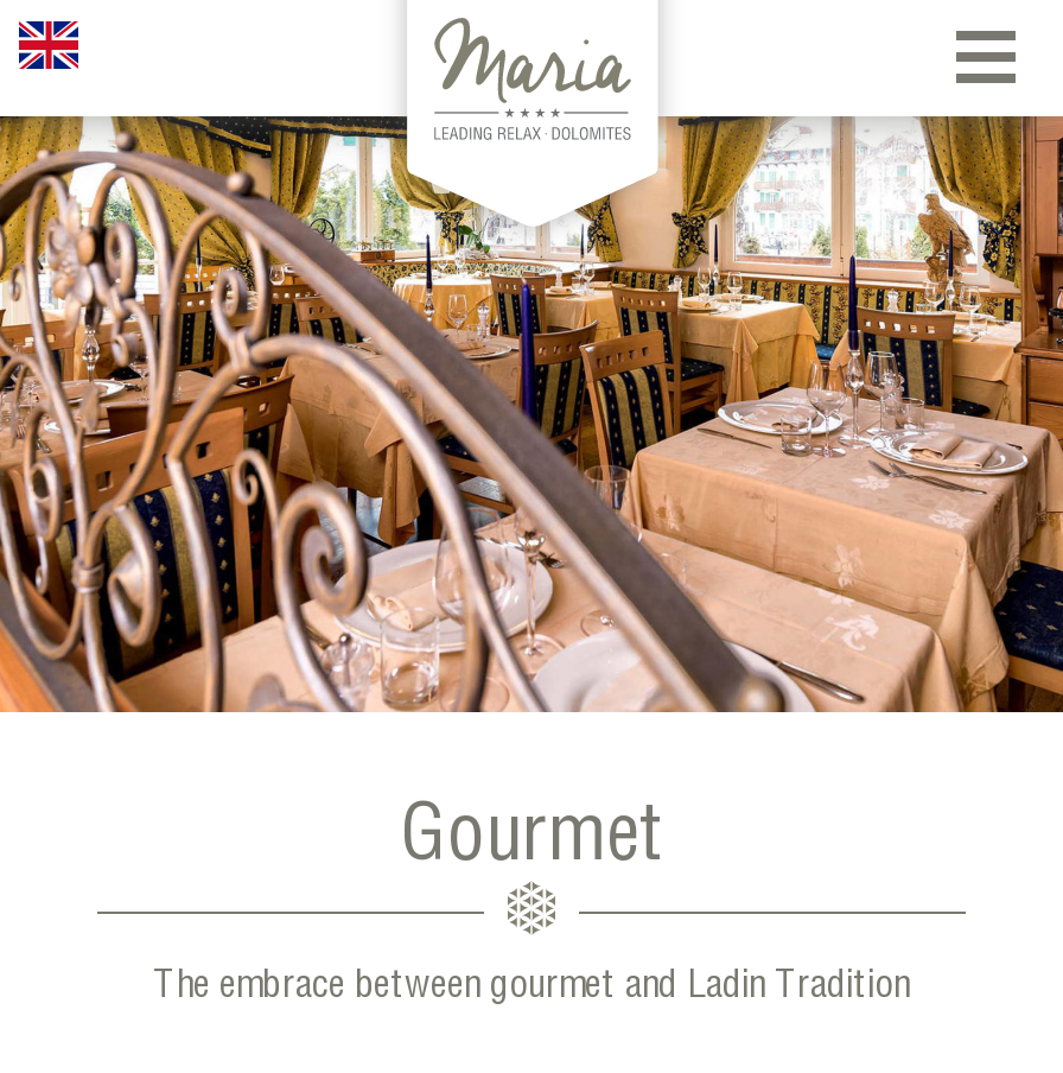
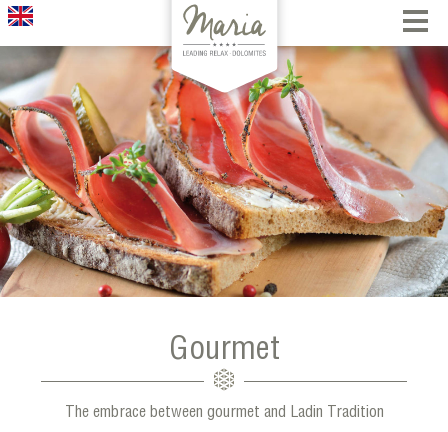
[7,114,1056,715] [image] -> [3,45,445,298] [image]

